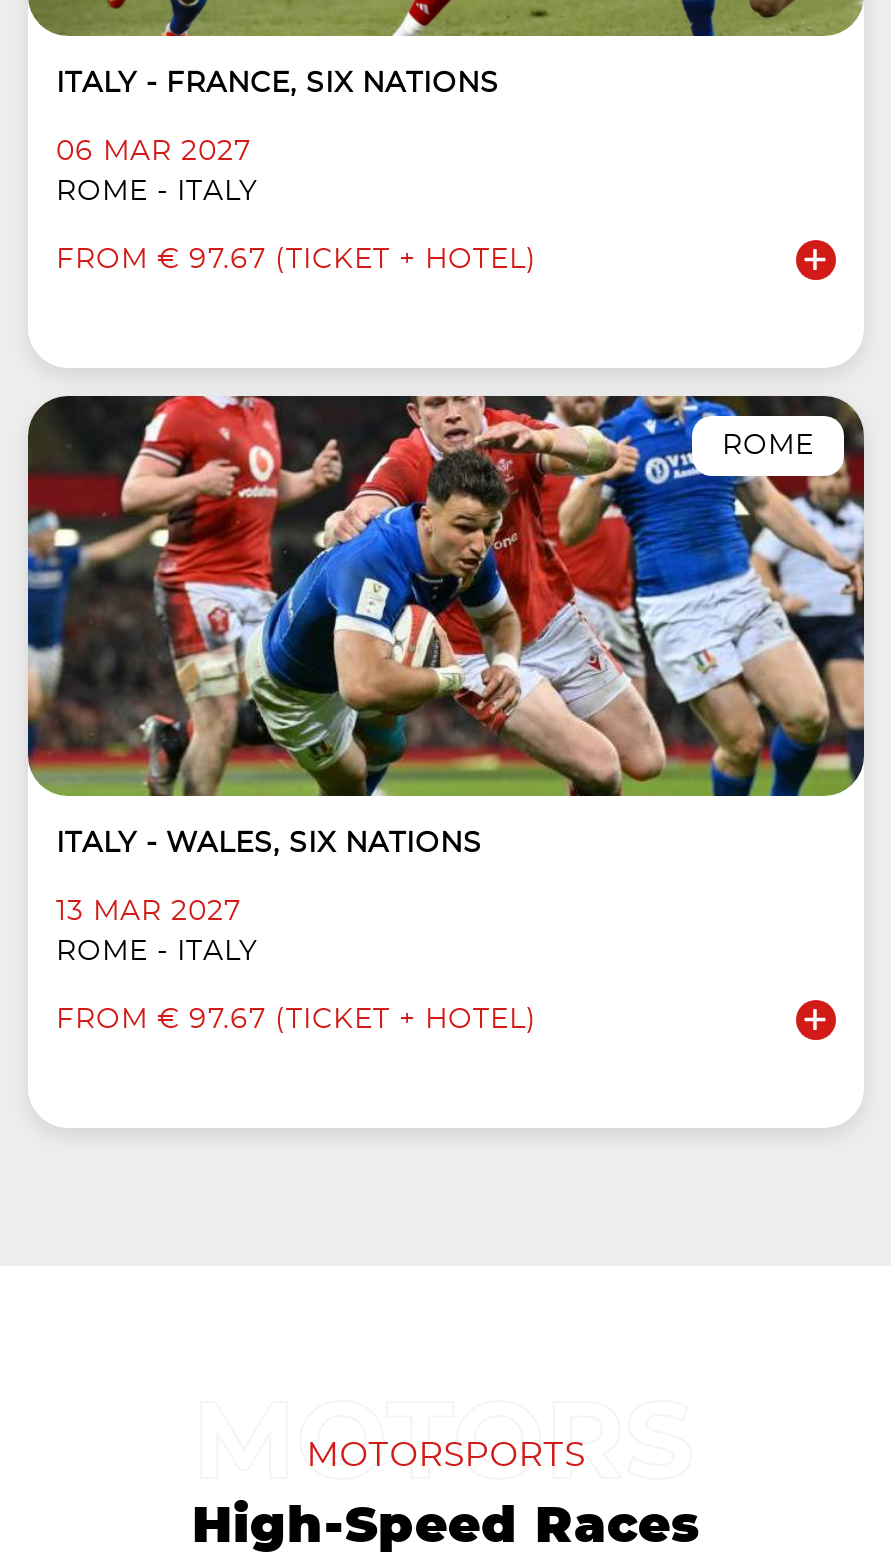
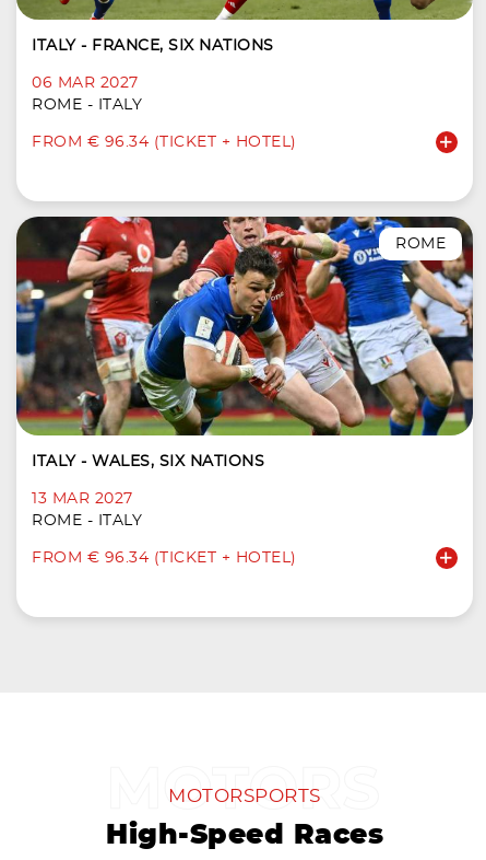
[56,246,537,274] FROM € 97.67 (TICKET + HOTEL) -> [32,134,297,150] FROM € 96.34 (TICKET + HOTEL)
[56,1006,537,1034] FROM € 97.67 (TICKET + HOTEL) -> [32,550,297,565] FROM € 96.34 (TICKET + HOTEL)

